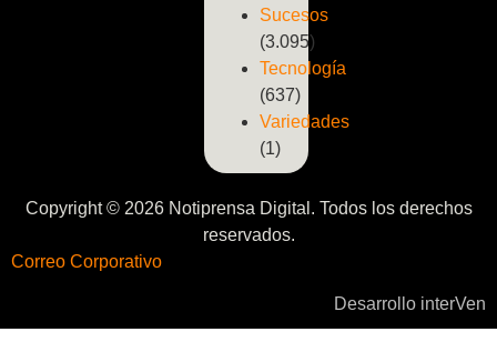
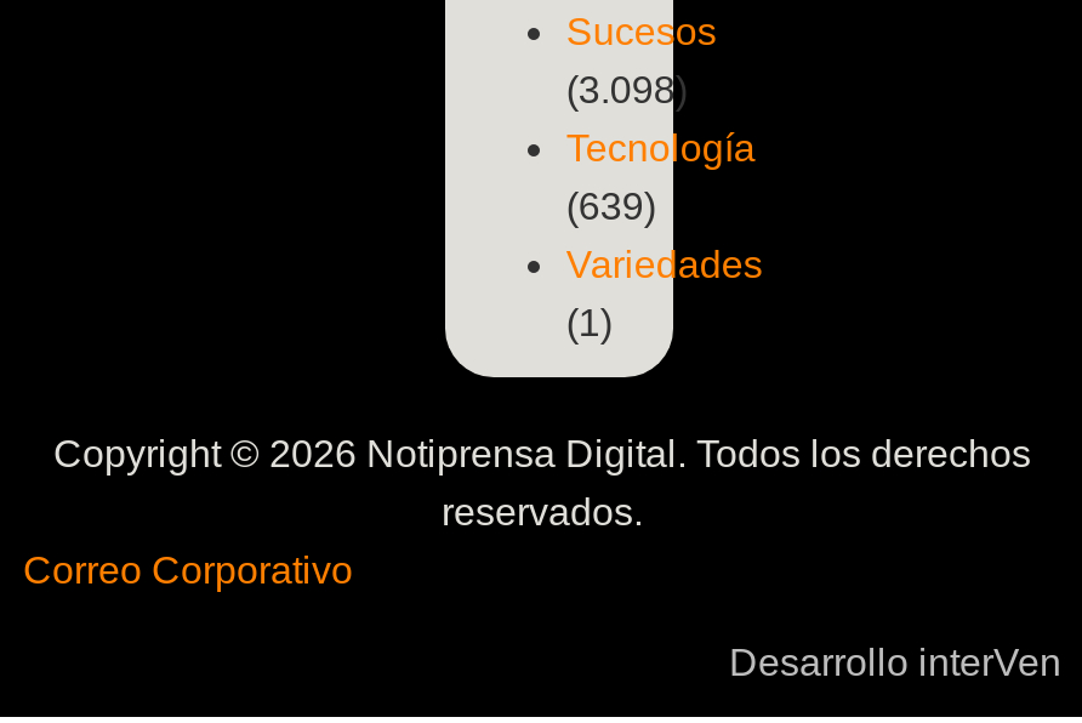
[259,32,315,51] (3.095) -> [566,69,688,110] (3.098)
[259,85,301,104] (637) -> [566,186,656,227] (639)

